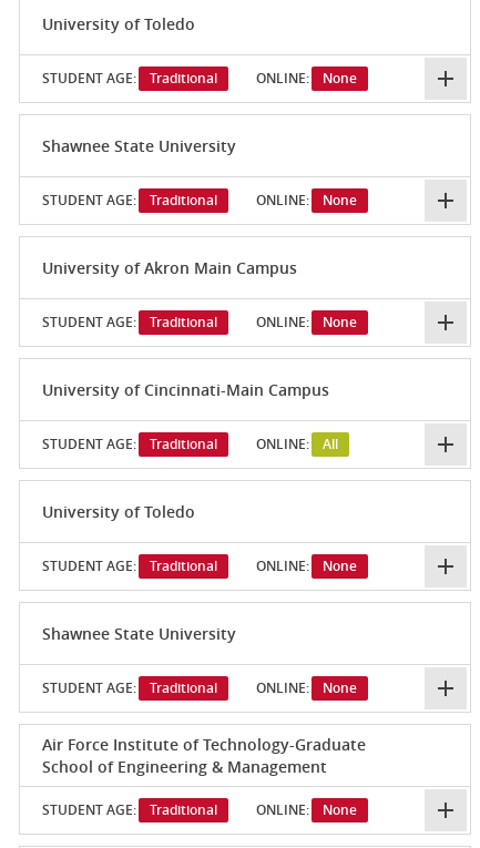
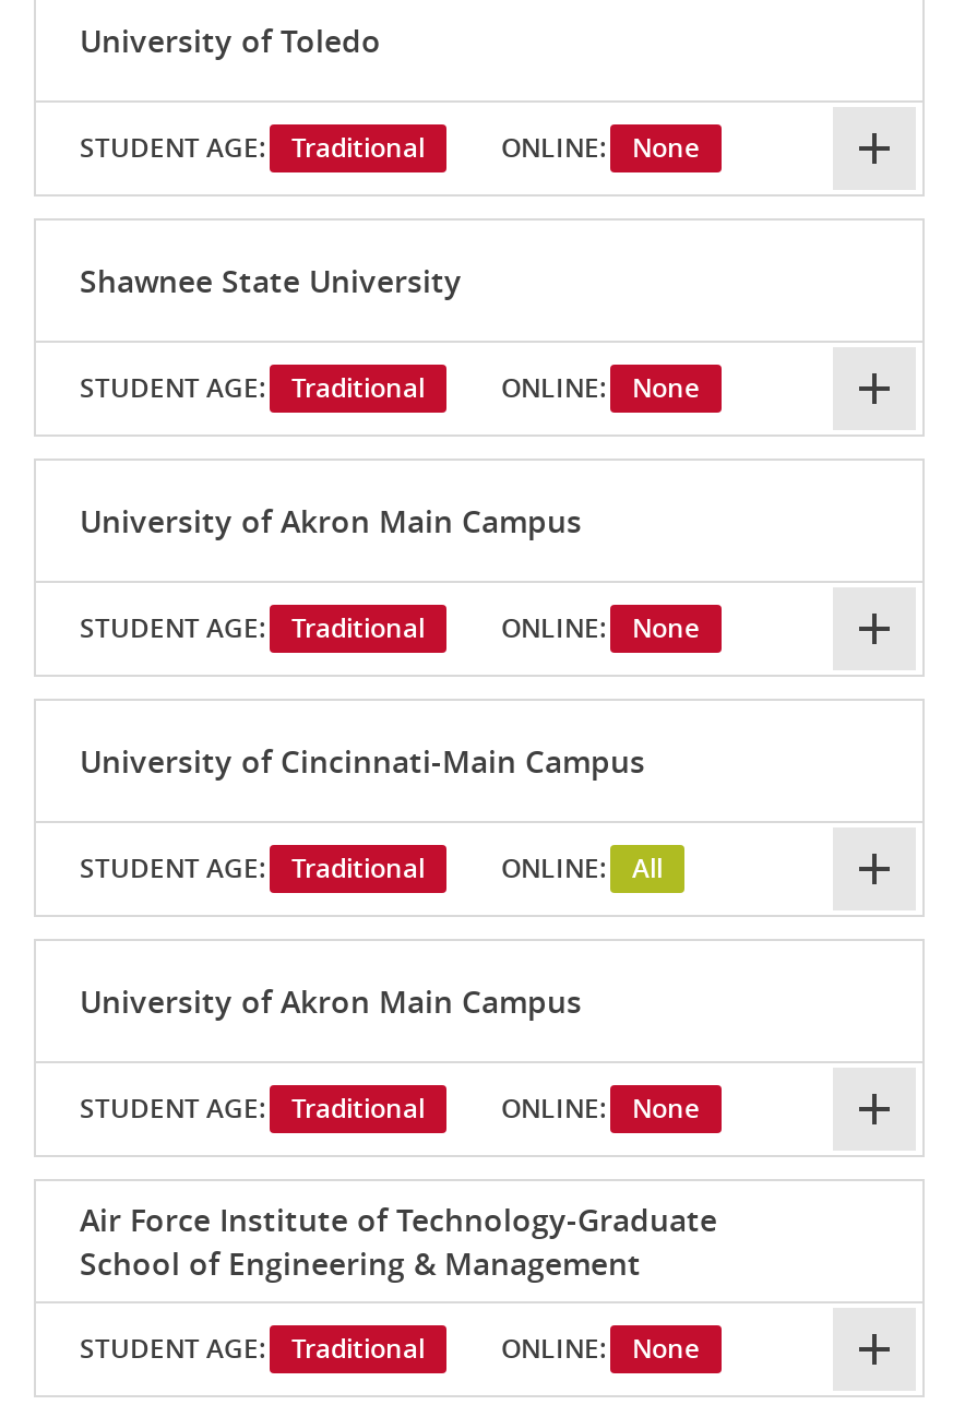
[42,501,357,644] University of Toledo | STUDENT AGE: | Traditional | ONLINE: | None | Shawnee State University -> [80,980,582,1021] University of Akron Main Campus

